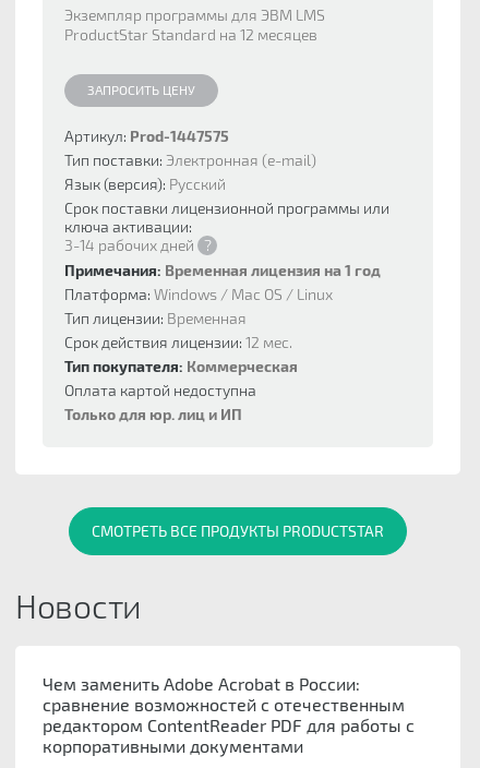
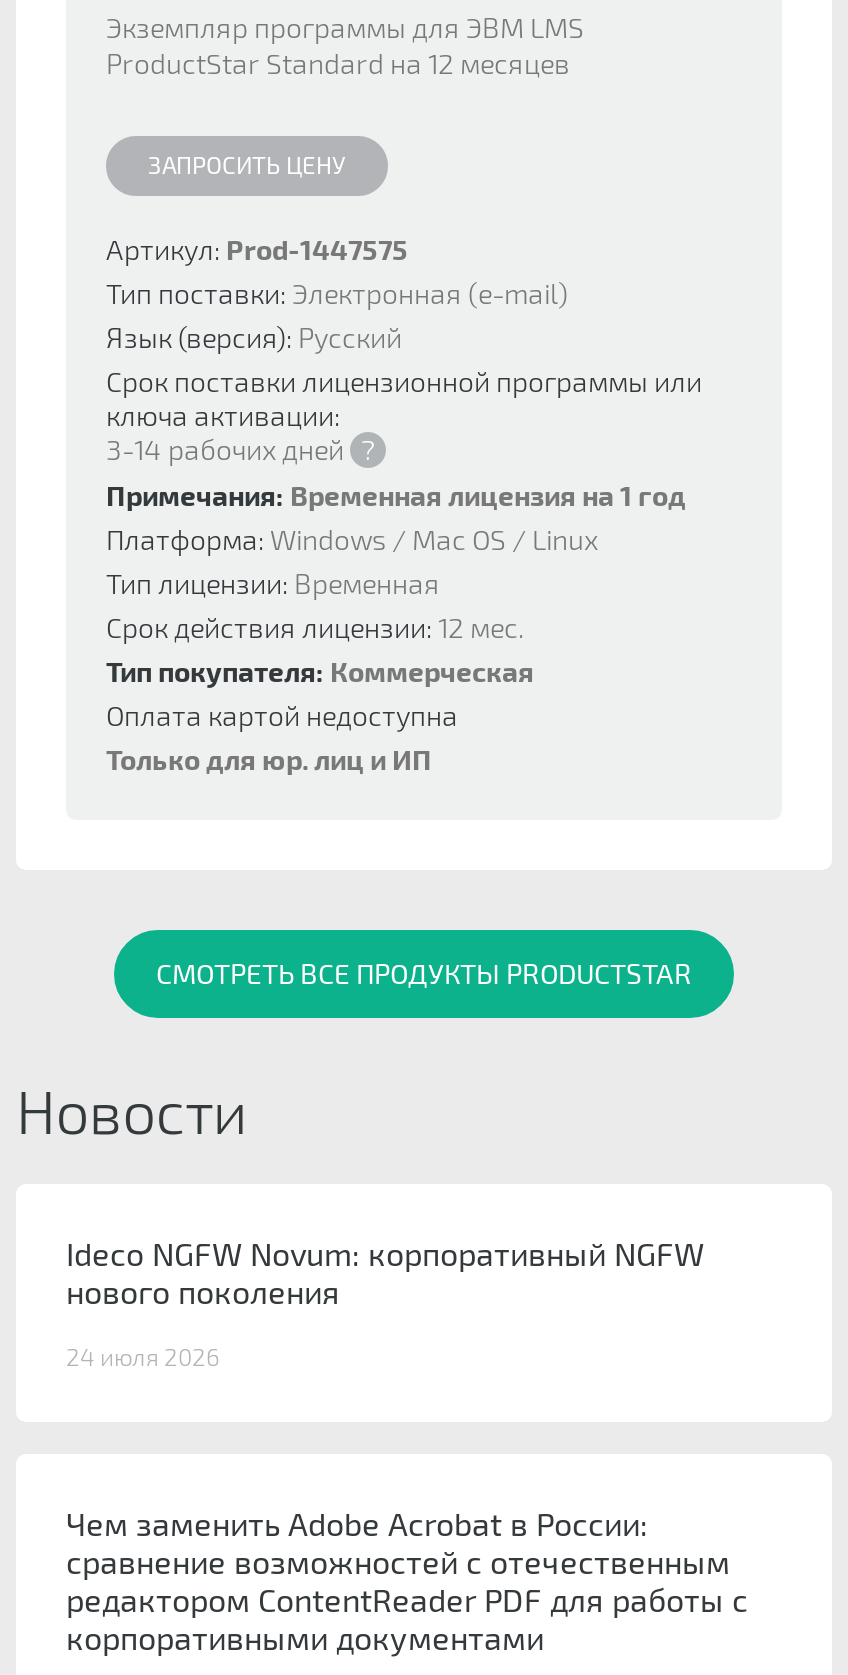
none -> [66,1234,704,1370] Ideco NGFW Novum: корпоративный NGFW | нового поколения | 24 июля 2026

